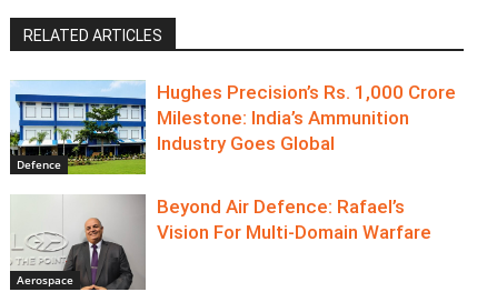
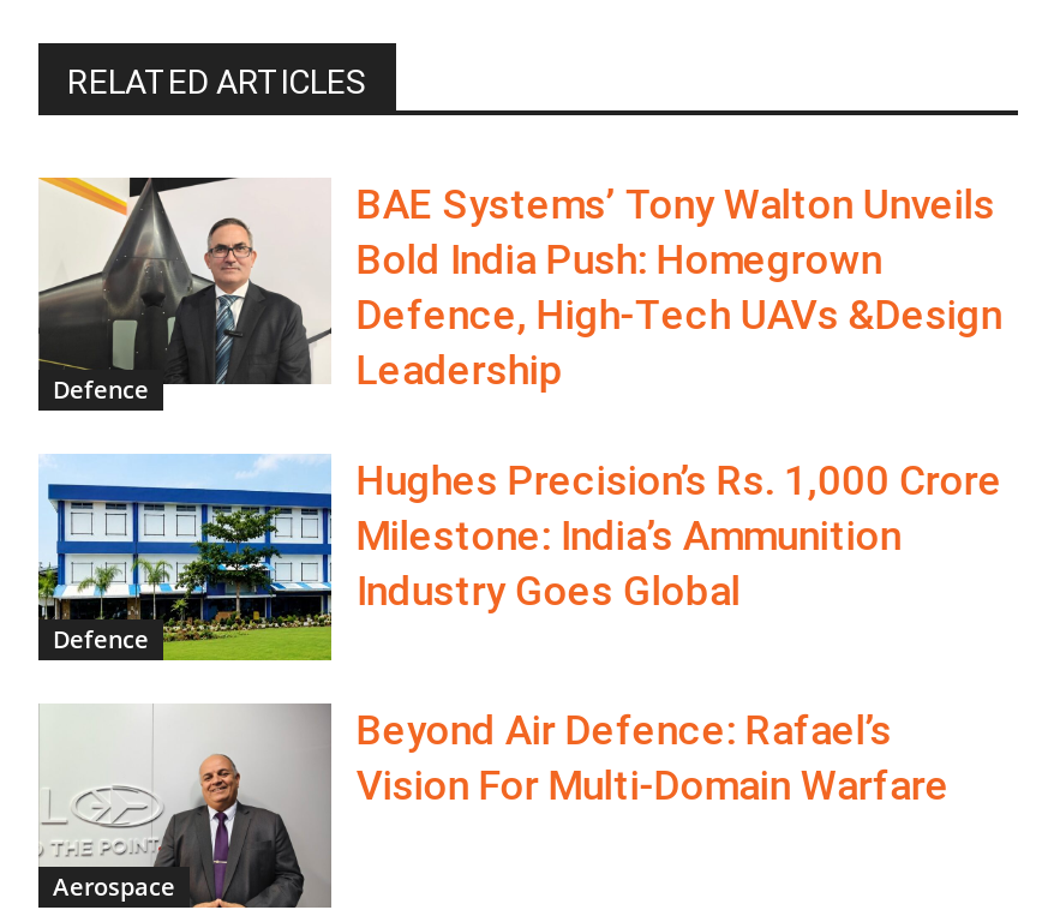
none -> [38,174,322,406] [image] | Defence
none -> [356,181,1002,394] BAE Systems’ Tony Walton Unveils | Bold India Push: Homegrown | Defence, High-Tech UAVs &Design | Leadership

